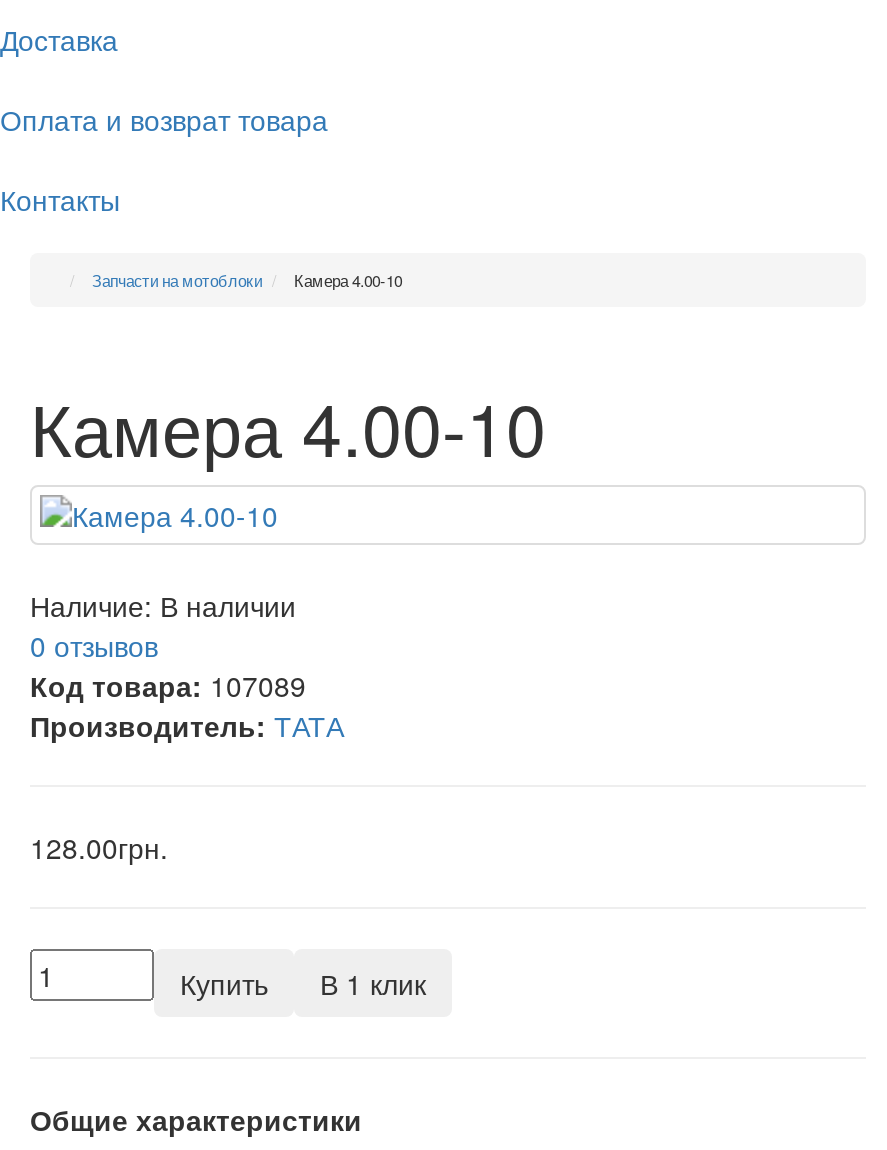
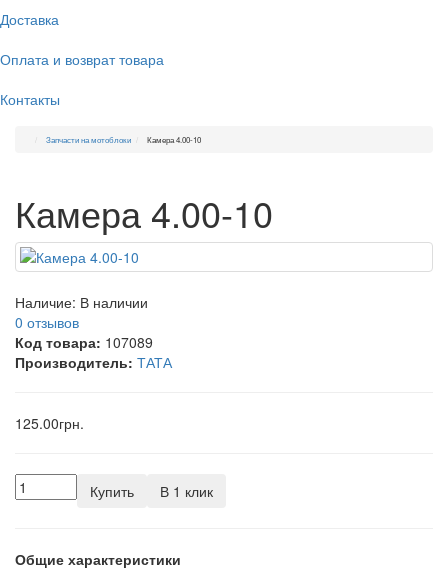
[30,828,168,868] 128.00грн. -> [15,413,84,433] 125.00грн.

